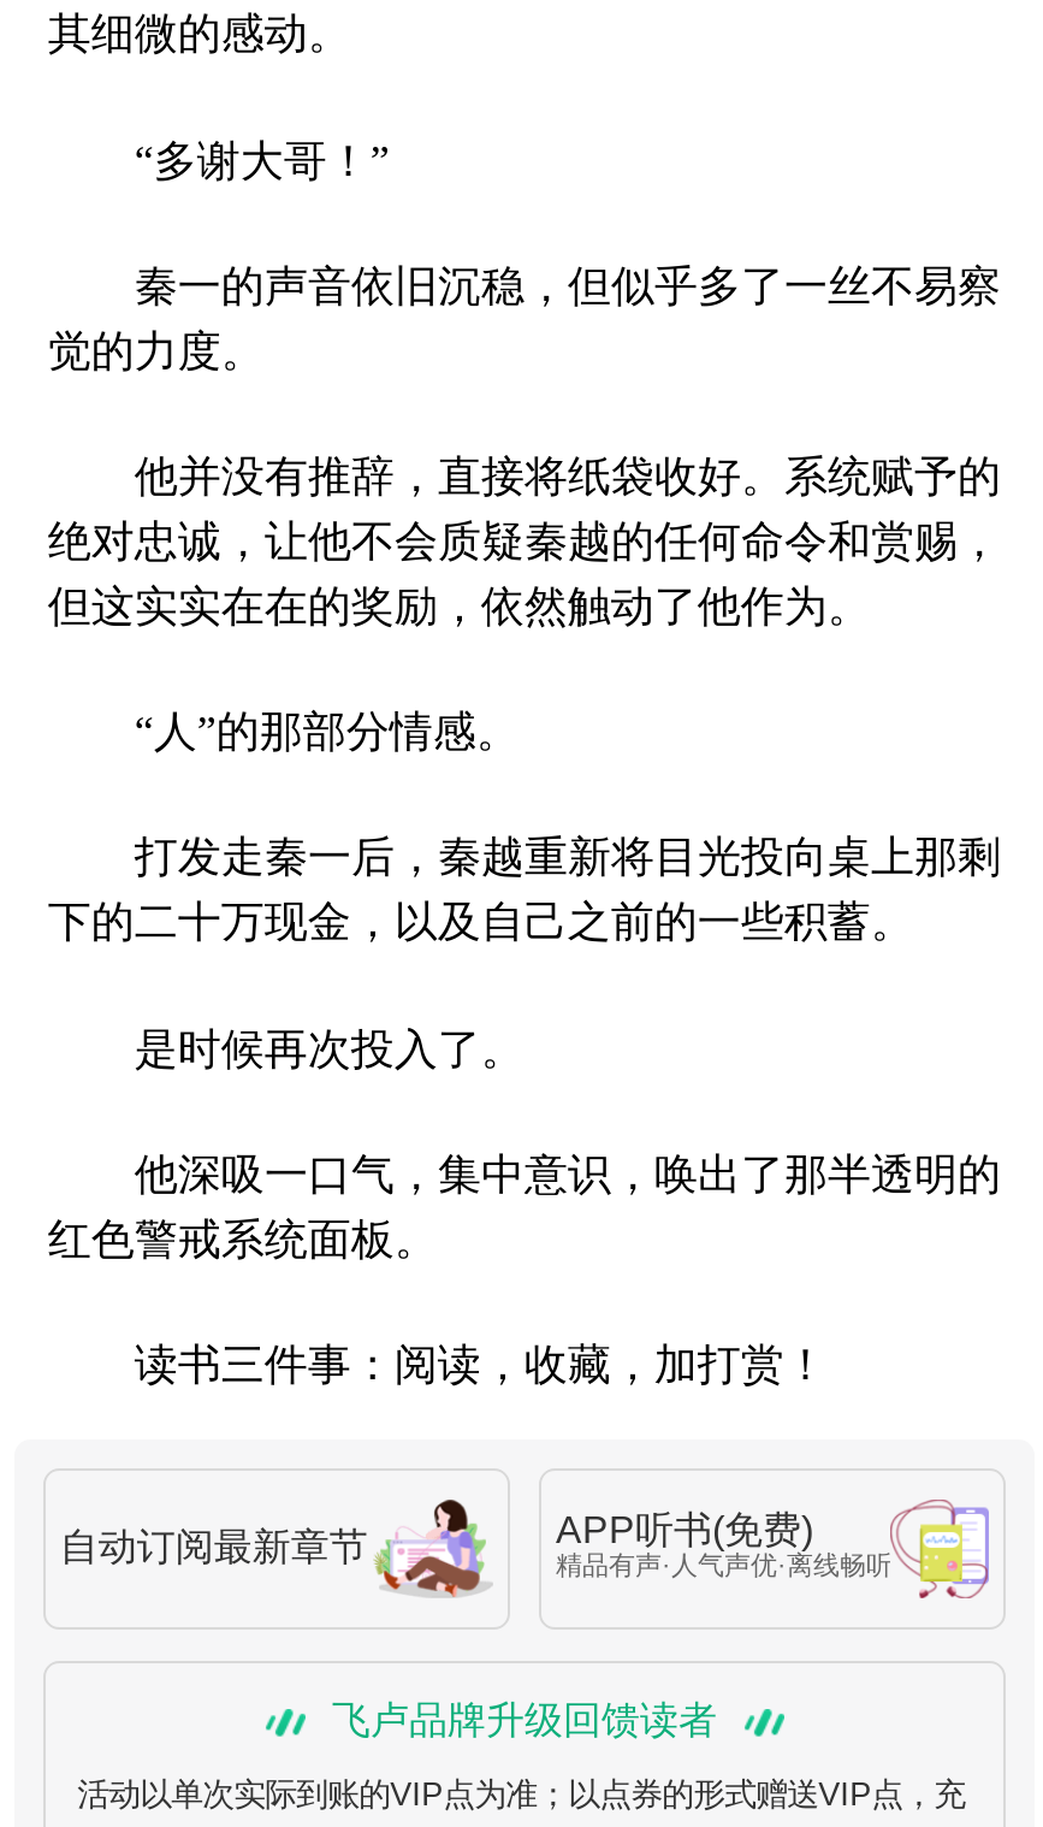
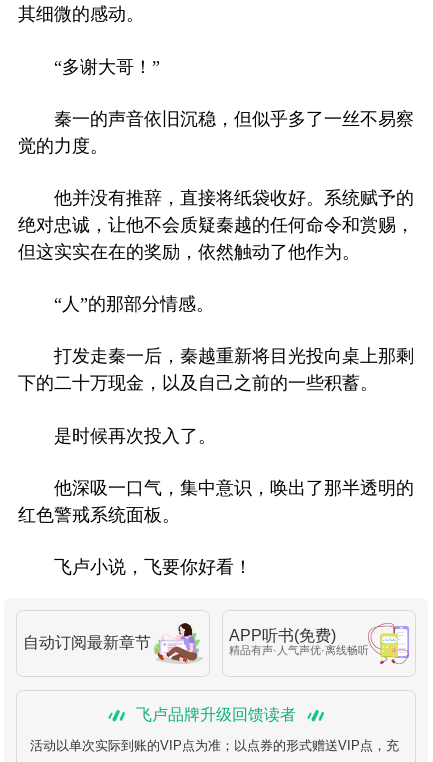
[134,1341,827,1389] 读书三件事：阅读，收藏，加打赏！ -> [54,557,252,577] 飞卢小说，飞要你好看！

